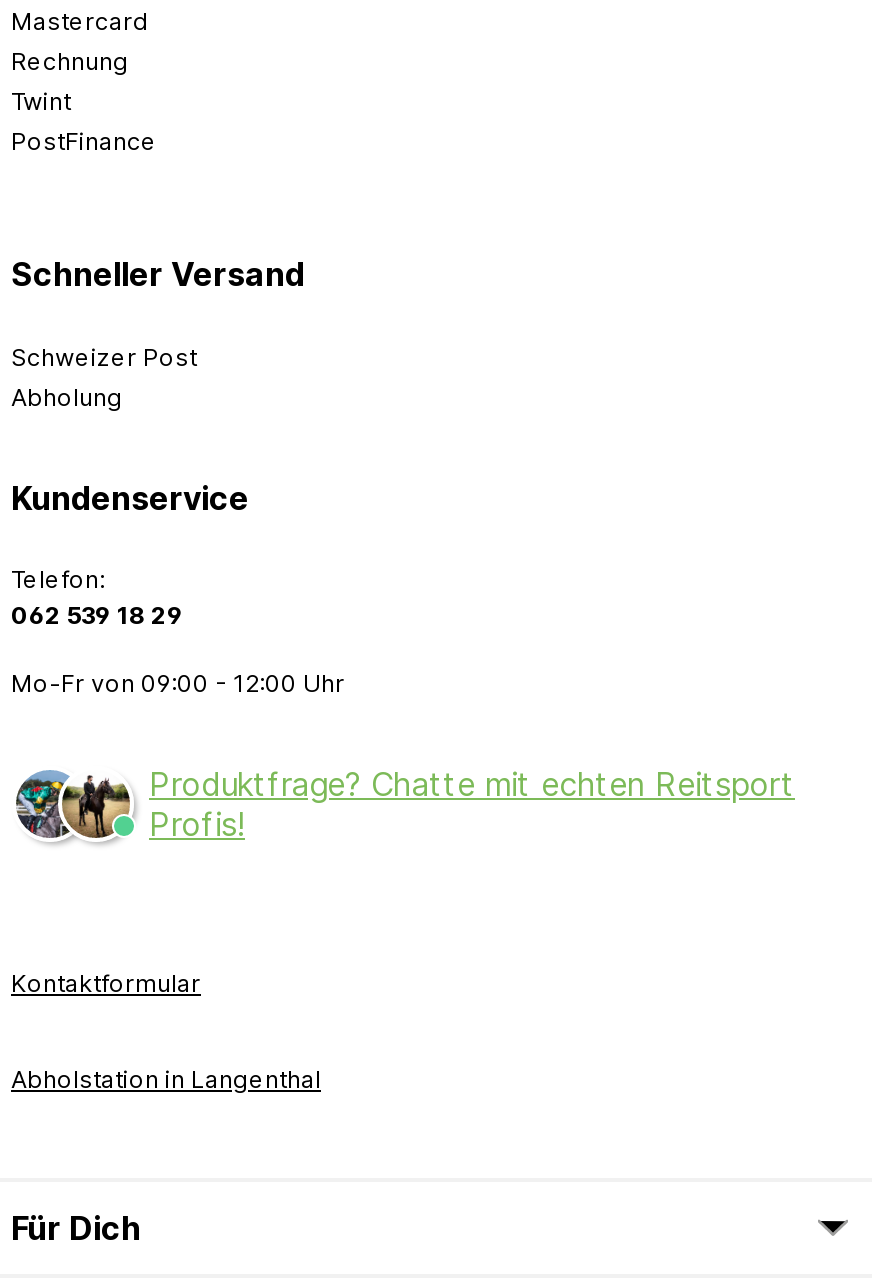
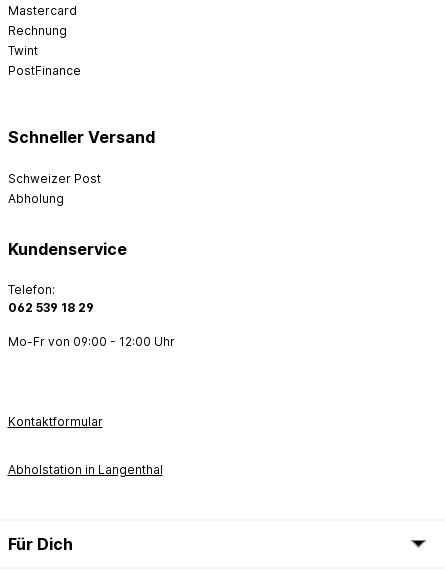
[14,764,795,846] [image] | Produktfrage? Chatte mit echten Reitsport | Profis! -> none

